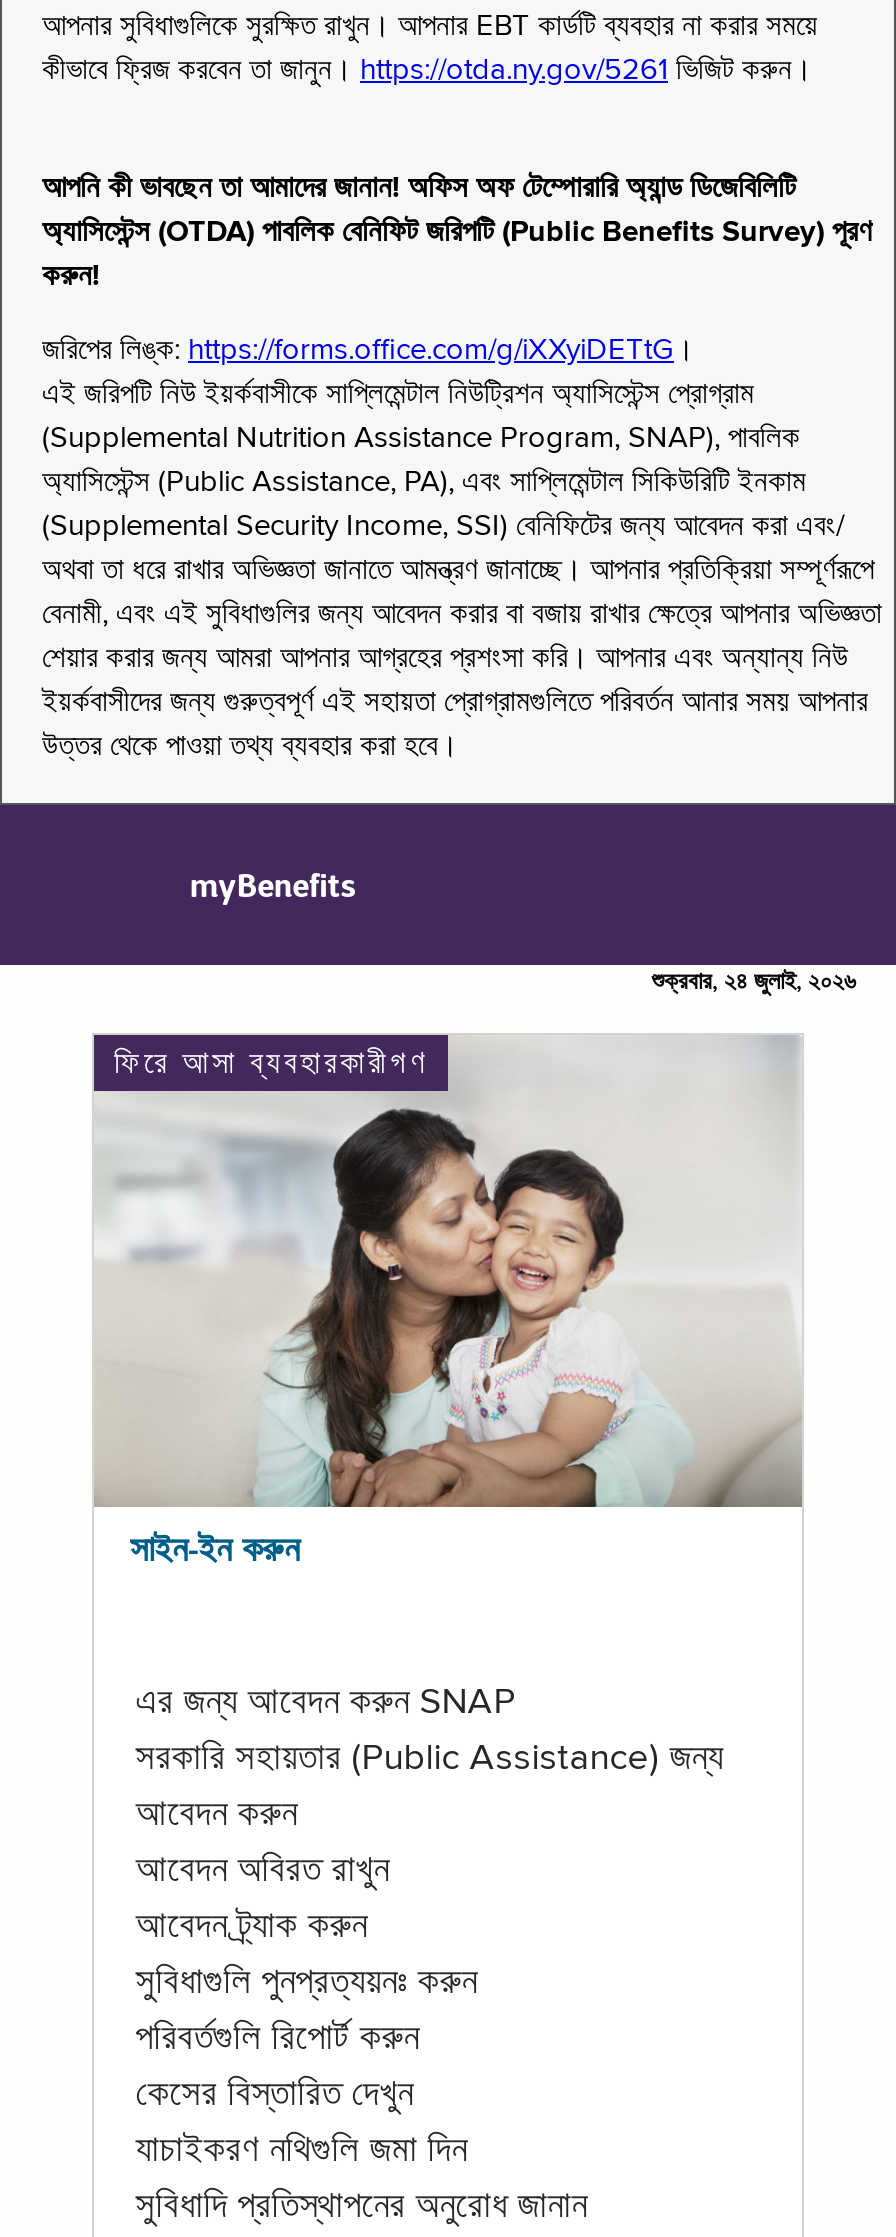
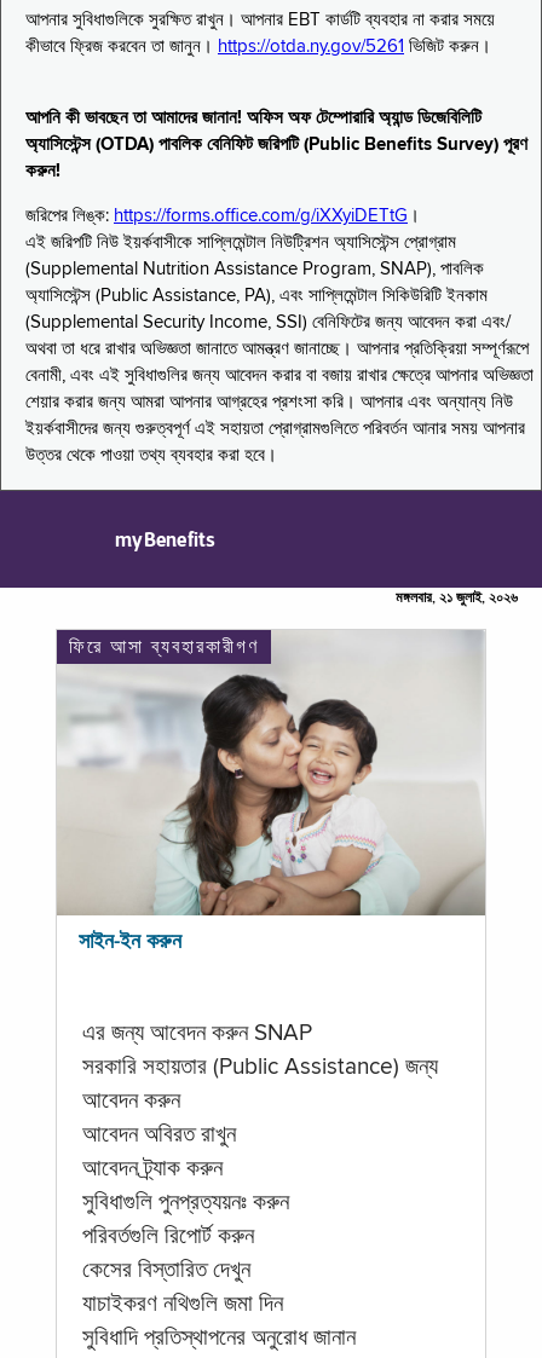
[652,971,856,995] শুক্রবার, ২৪ জুলাই, ২০২৬ -> [396,591,518,606] মঙ্গলবার, ২১ জুলাই, ২০২৬

